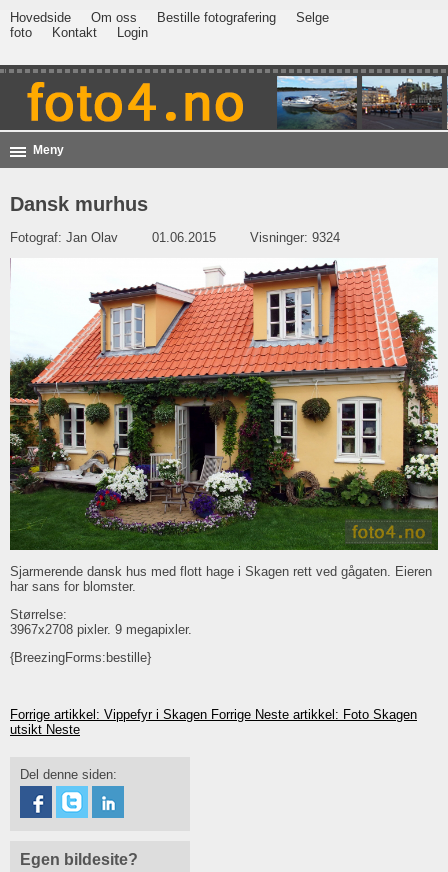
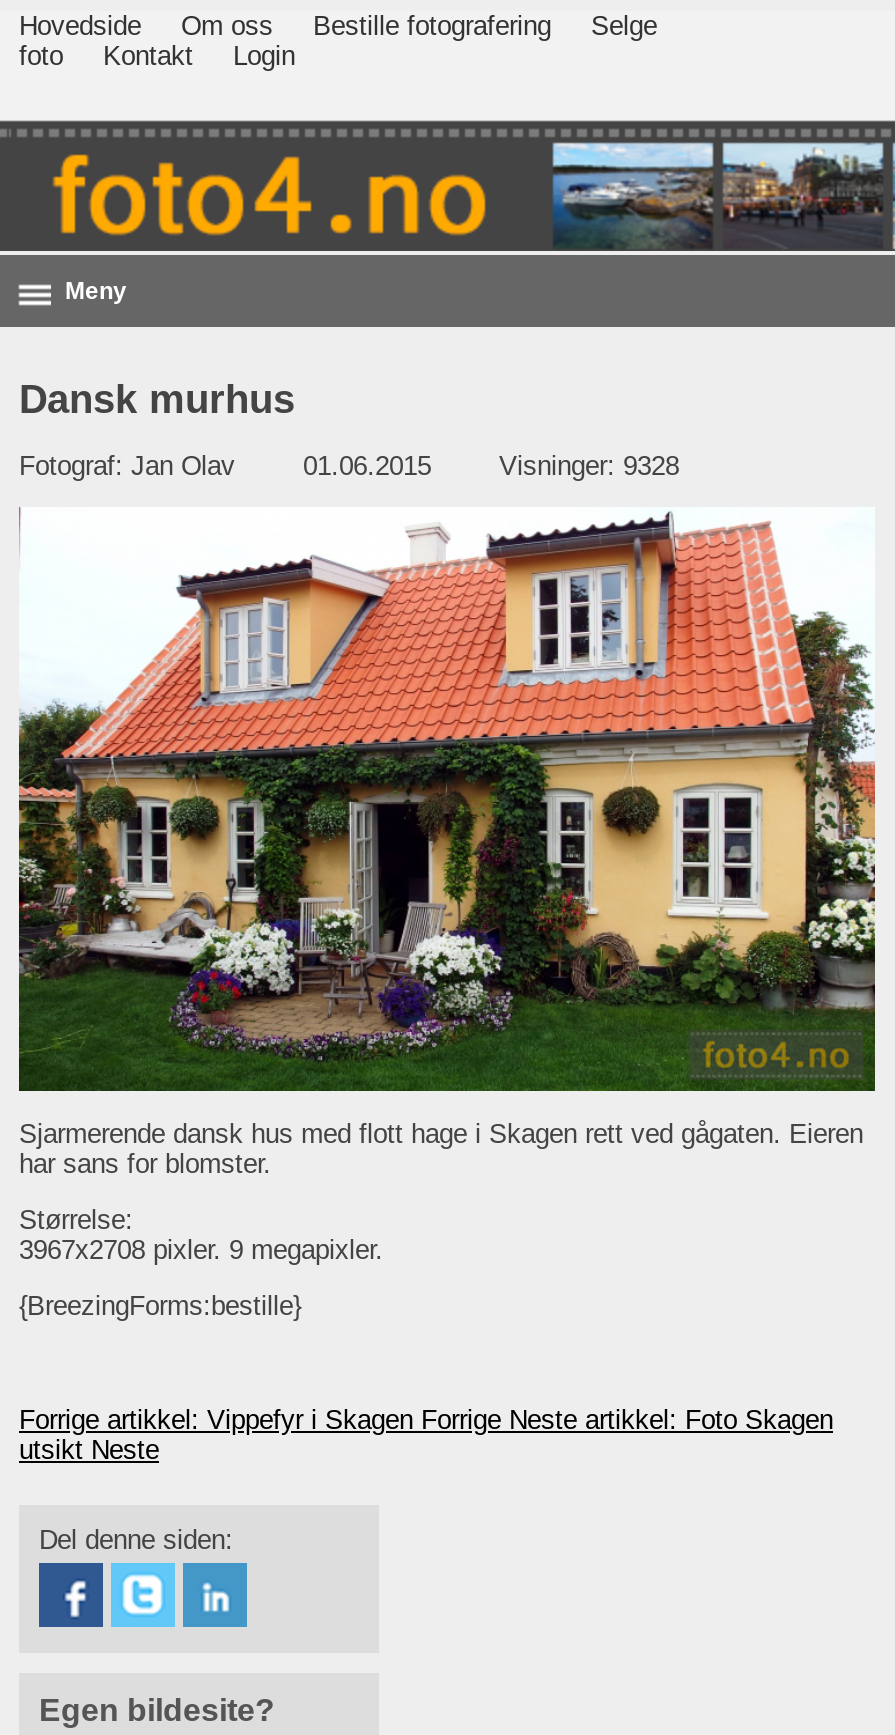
[152,230,340,245] 01.06.2015 Visninger: 9324 -> [303,451,679,481] 01.06.2015 Visninger: 9328

